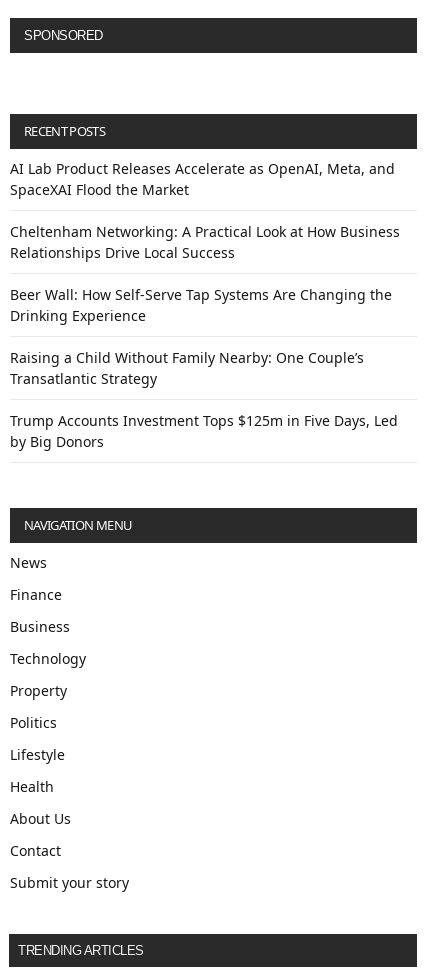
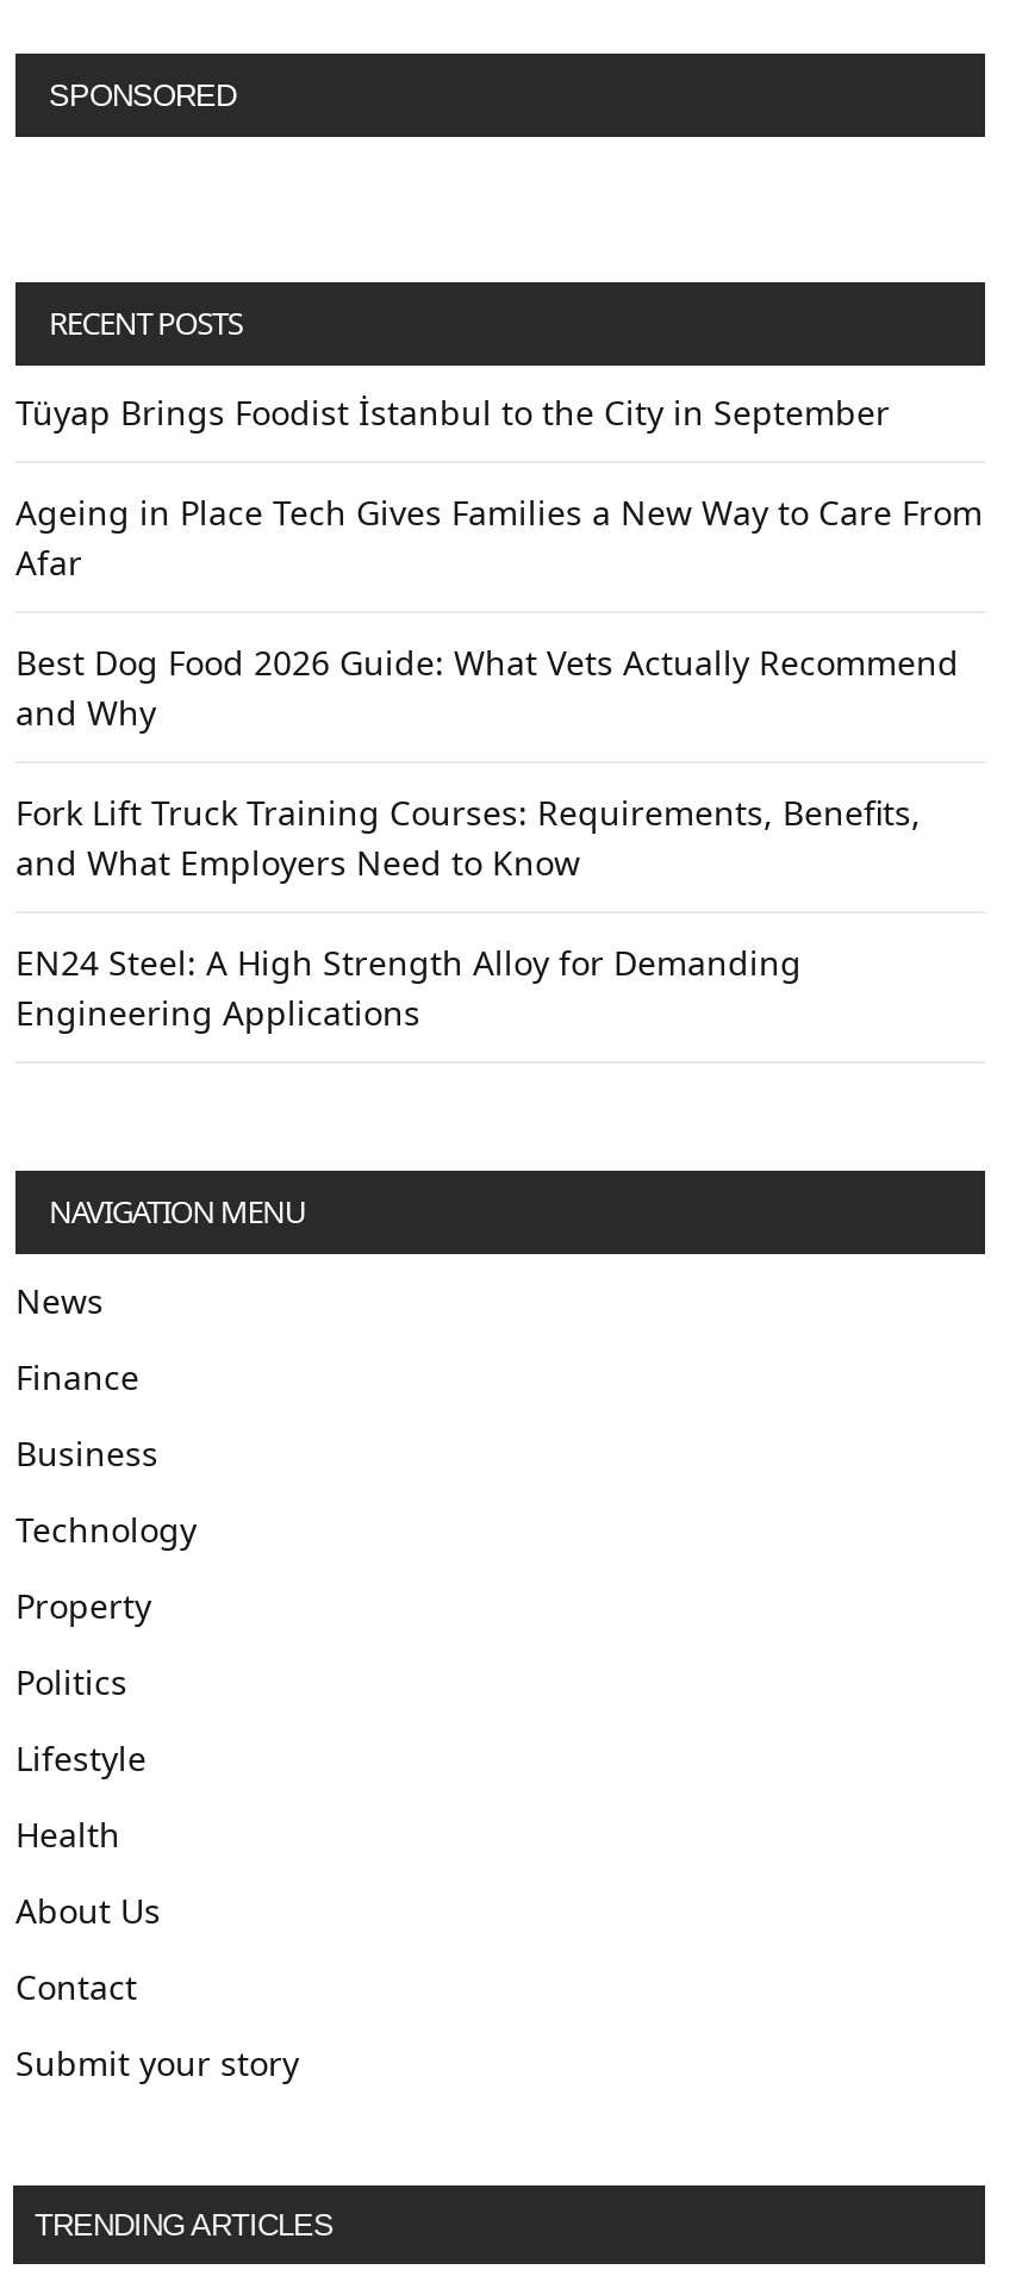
[10,159,395,199] AI Lab Product Releases Accelerate as OpenAI, Meta, and | SpaceXAI Flood the Market -> [15,389,890,434] Tüyap Brings Foodist İstanbul to the City in September
[10,222,400,262] Cheltenham Networking: A Practical Look at How Business | Relationships Drive Local Success -> [15,489,983,585] Ageing in Place Tech Gives Families a New Way to Care From | Afar
[10,285,392,325] Beer Wall: How Self-Serve Tap Systems Are Changing the | Drinking Experience -> [15,639,959,735] Best Dog Food 2026 Guide: What Vets Actually Recommend | and Why
[10,348,364,388] Raising a Child Without Family Nearby: One Couple’s | Transatlantic Strategy -> [15,789,921,885] Fork Lift Truck Training Courses: Requirements, Benefits, | and What Employers Need to Know
[10,411,398,451] Trump Accounts Investment Tops $125m in Five Days, Led | by Big Donors -> [15,939,802,1035] EN24 Steel: A High Strength Alloy for Demanding | Engineering Applications

